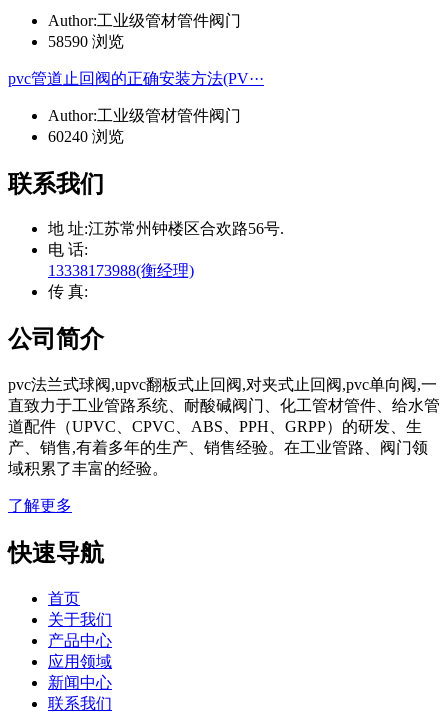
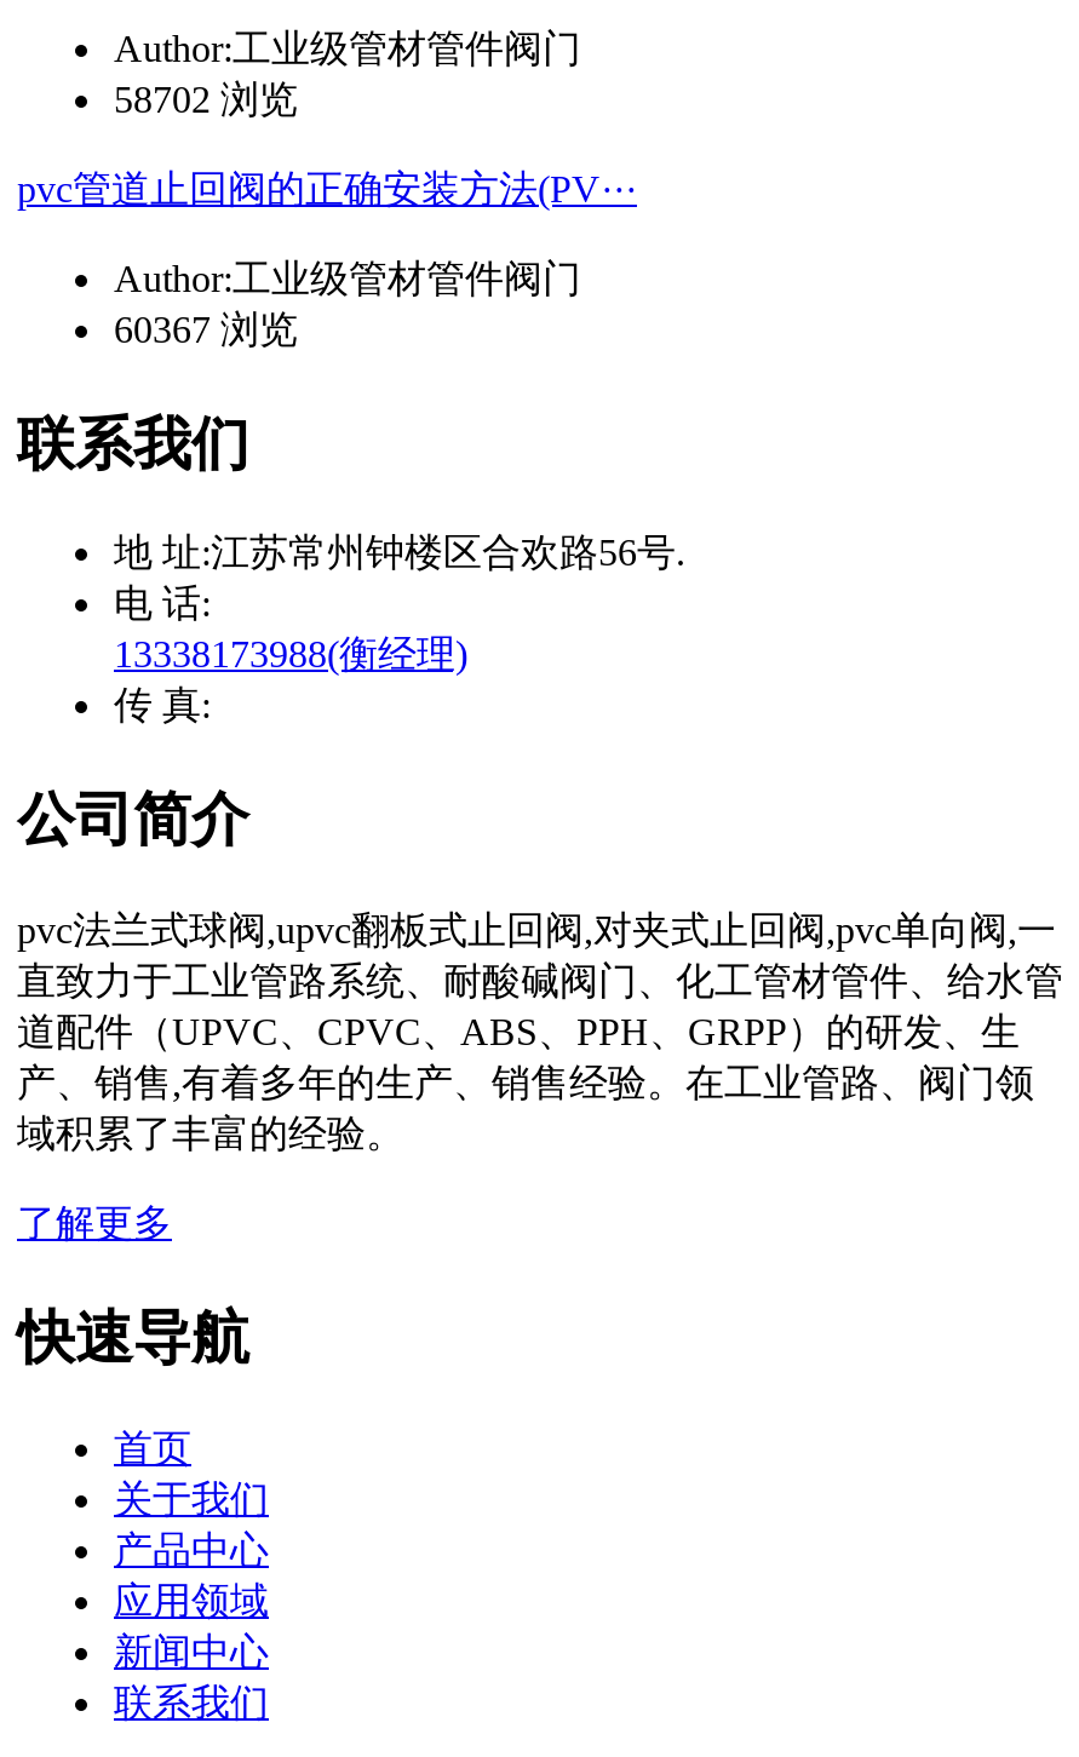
[48,33,124,50] 58590 浏览 -> [114,78,298,119] 58702 浏览
[48,128,124,145] 60240 浏览 -> [114,308,298,349] 60367 浏览

